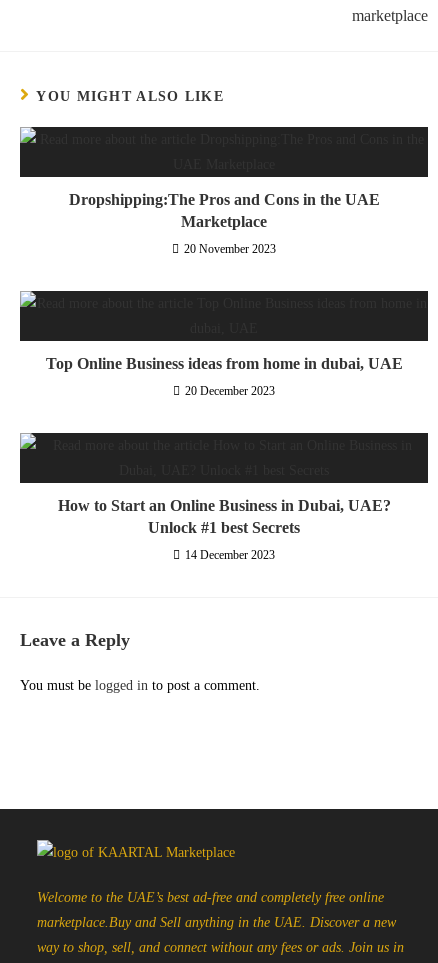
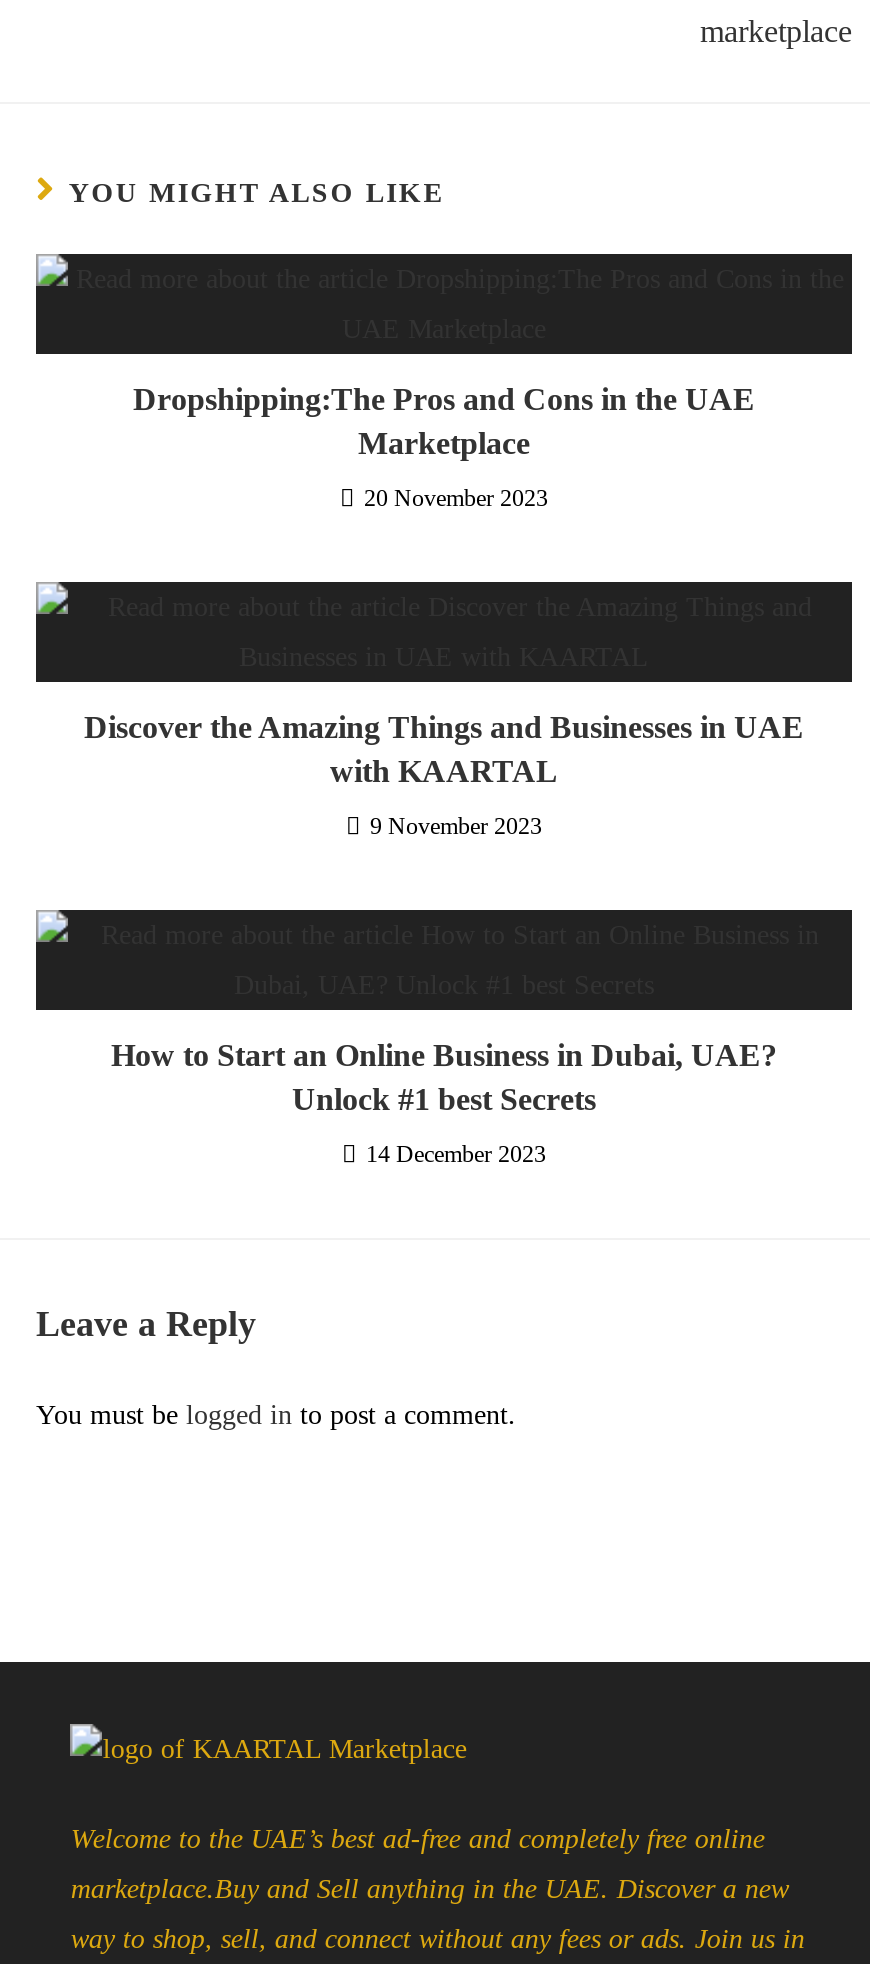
[45,355,402,372] Top Online Business ideas from home in dubai, UAE -> [84,710,804,788] Discover the Amazing Things and Businesses in UAE | with KAARTAL
[185,384,275,398] 20 December 2023 -> [370,812,542,840] 9 November 2023

